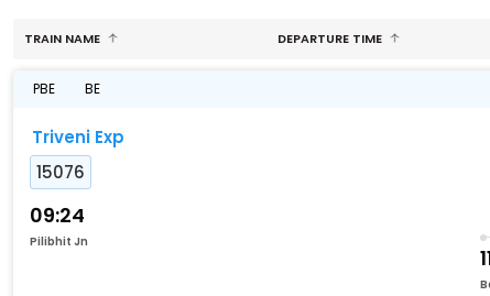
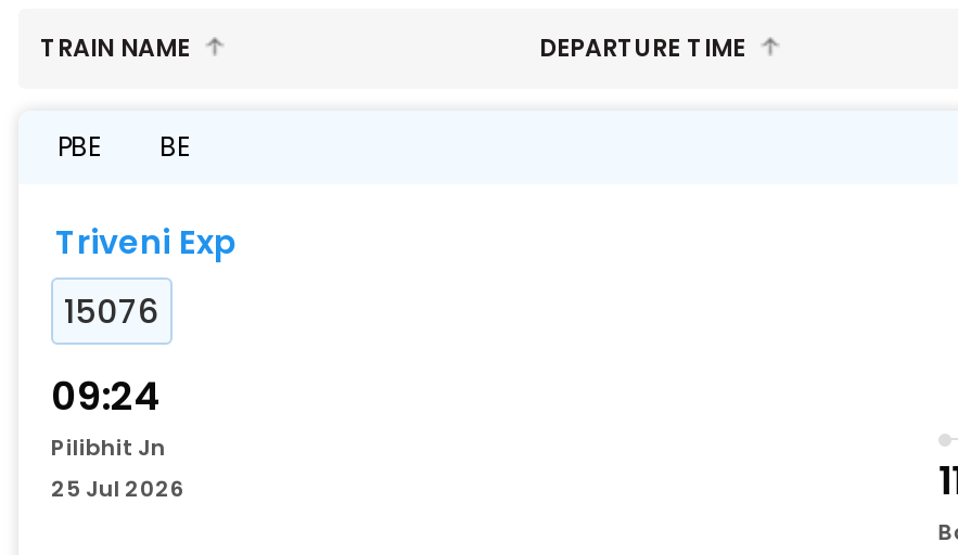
none -> [51,473,186,505] 25 Jul 2026

